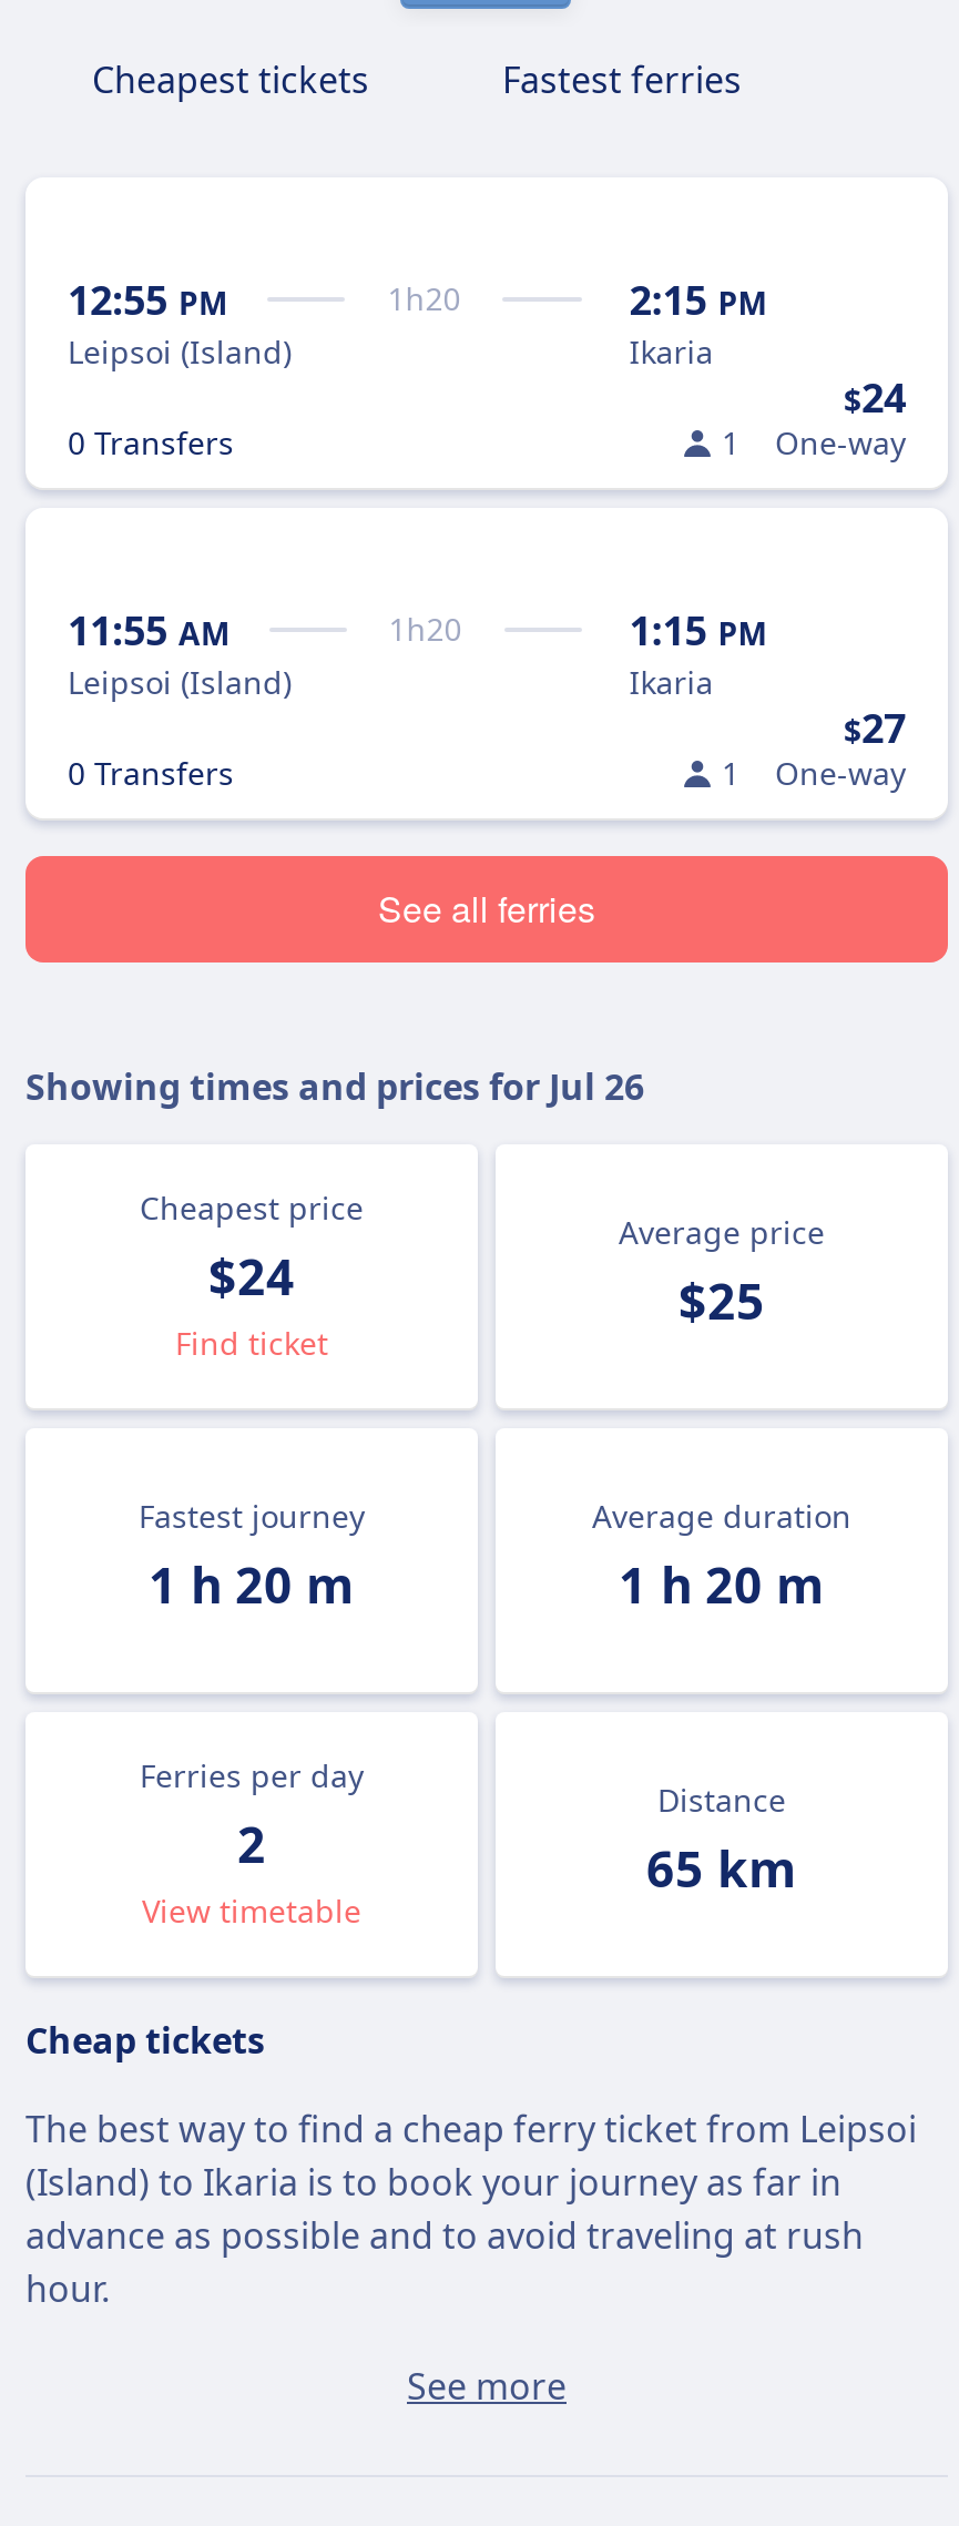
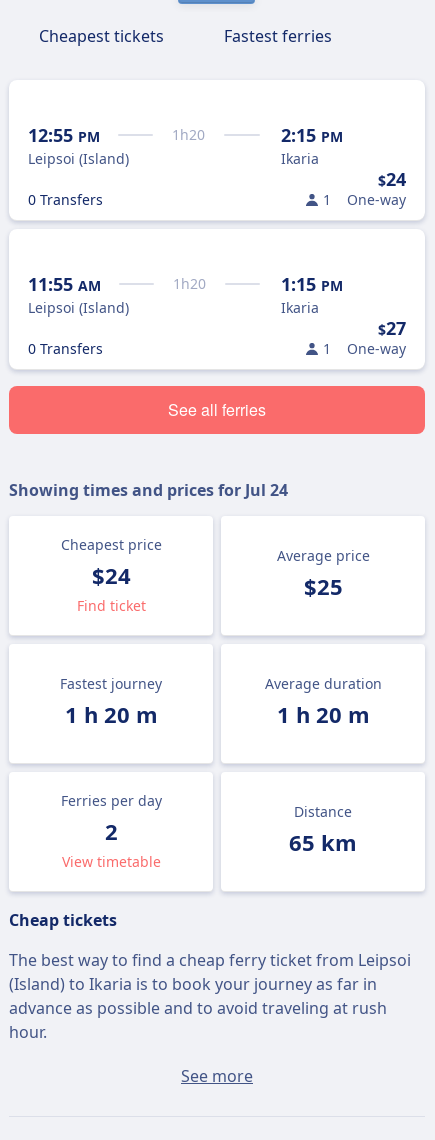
[25,1062,644,1111] Showing times and prices for Jul 26 -> [9,479,288,501] Showing times and prices for Jul 24

